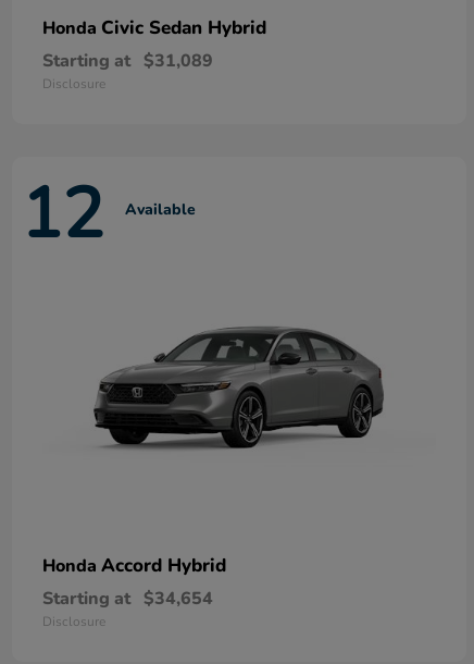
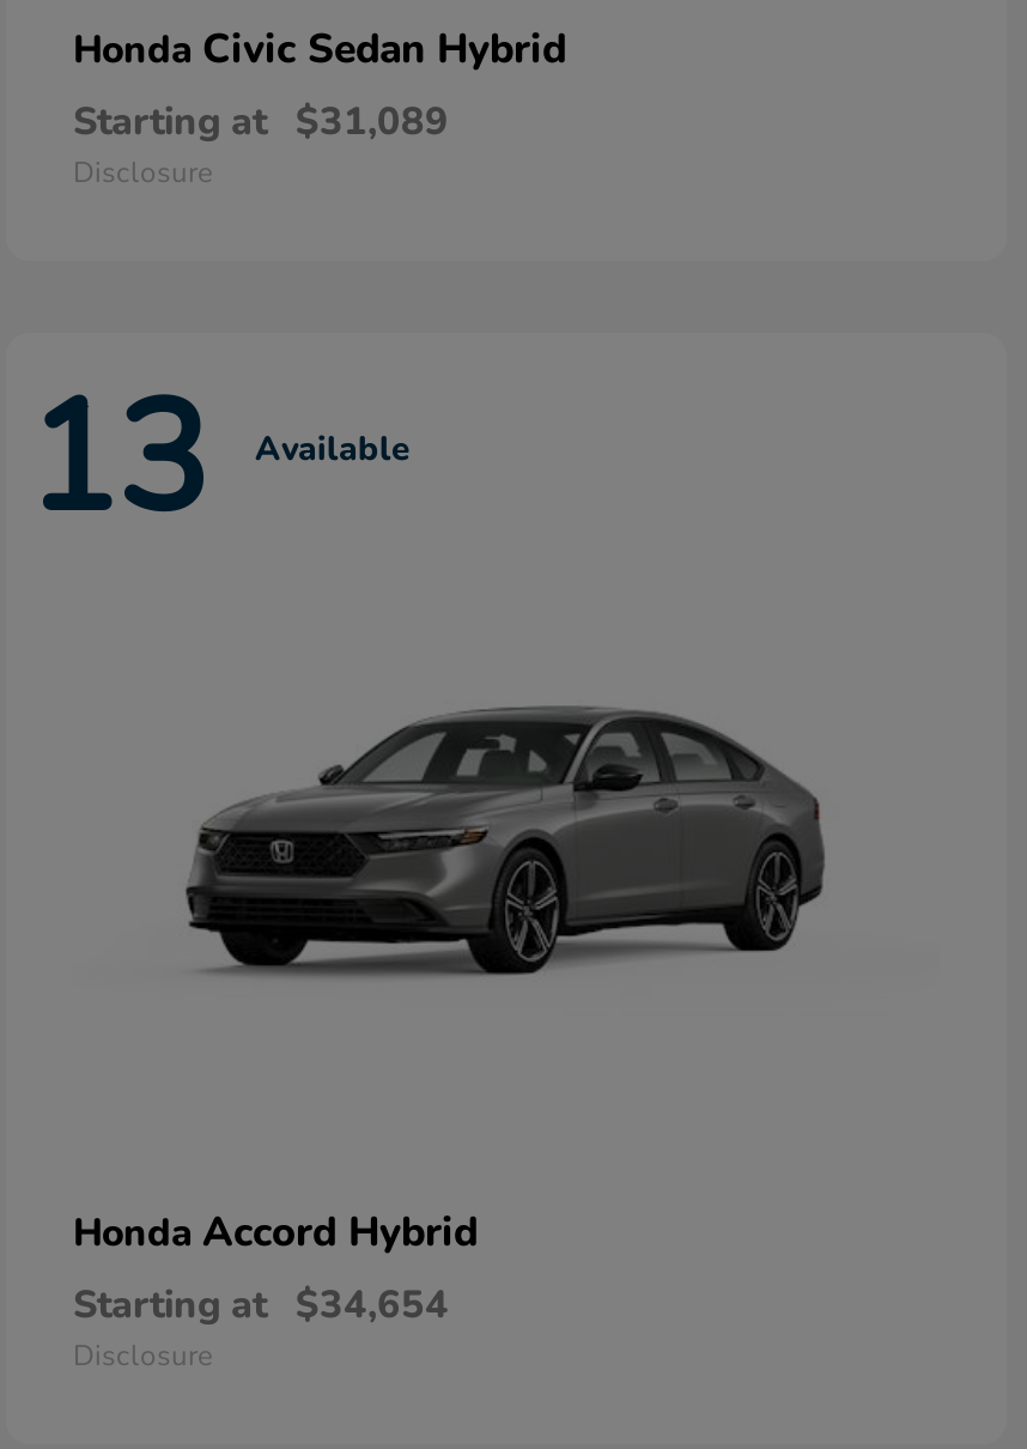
[21,166,196,262] 12 Available -> [25,353,411,564] 13 Available

